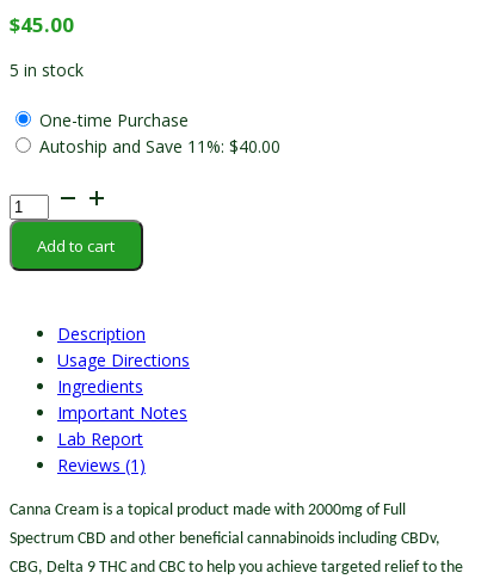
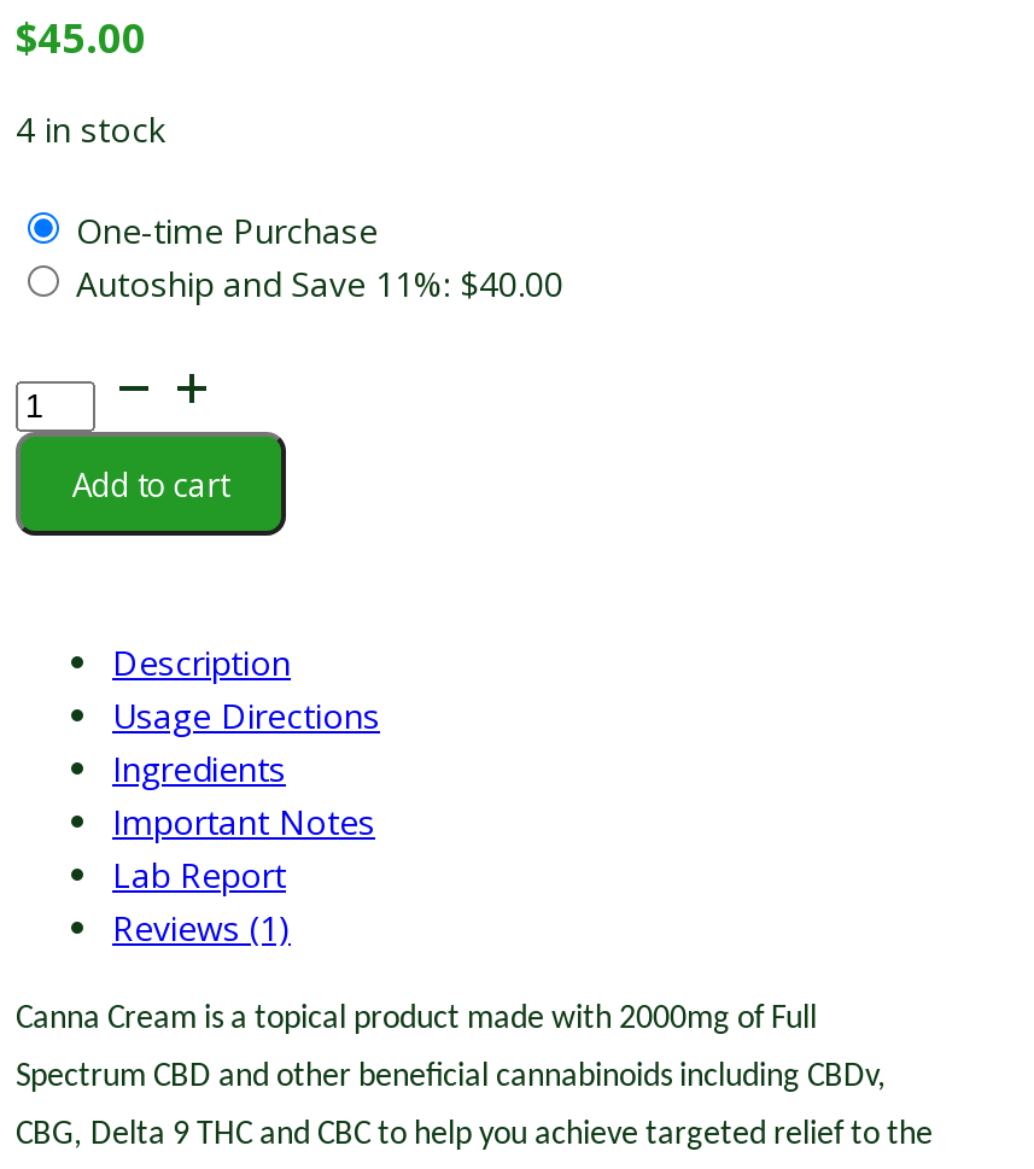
[10,59,84,81] 5 in stock -> [16,106,165,152] 4 in stock

